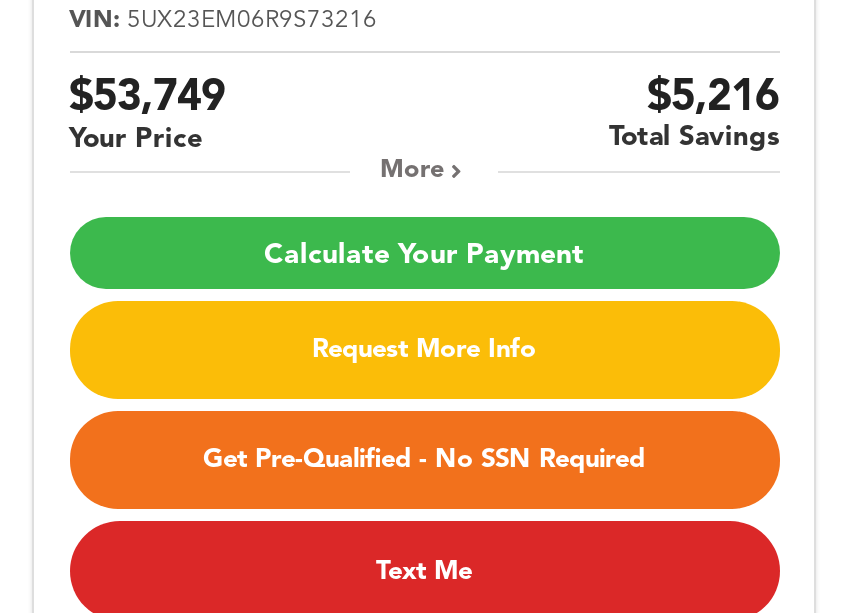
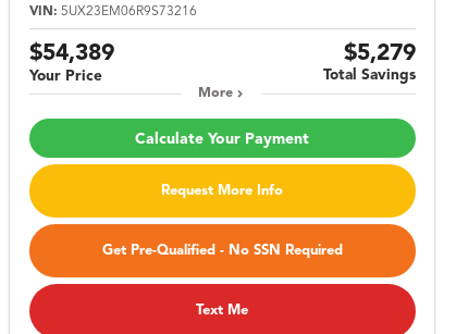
[69,76,225,118] $53,749 -> [29,42,114,65] $54,389
[647,76,779,118] $5,216 -> [343,42,415,65] $5,279

